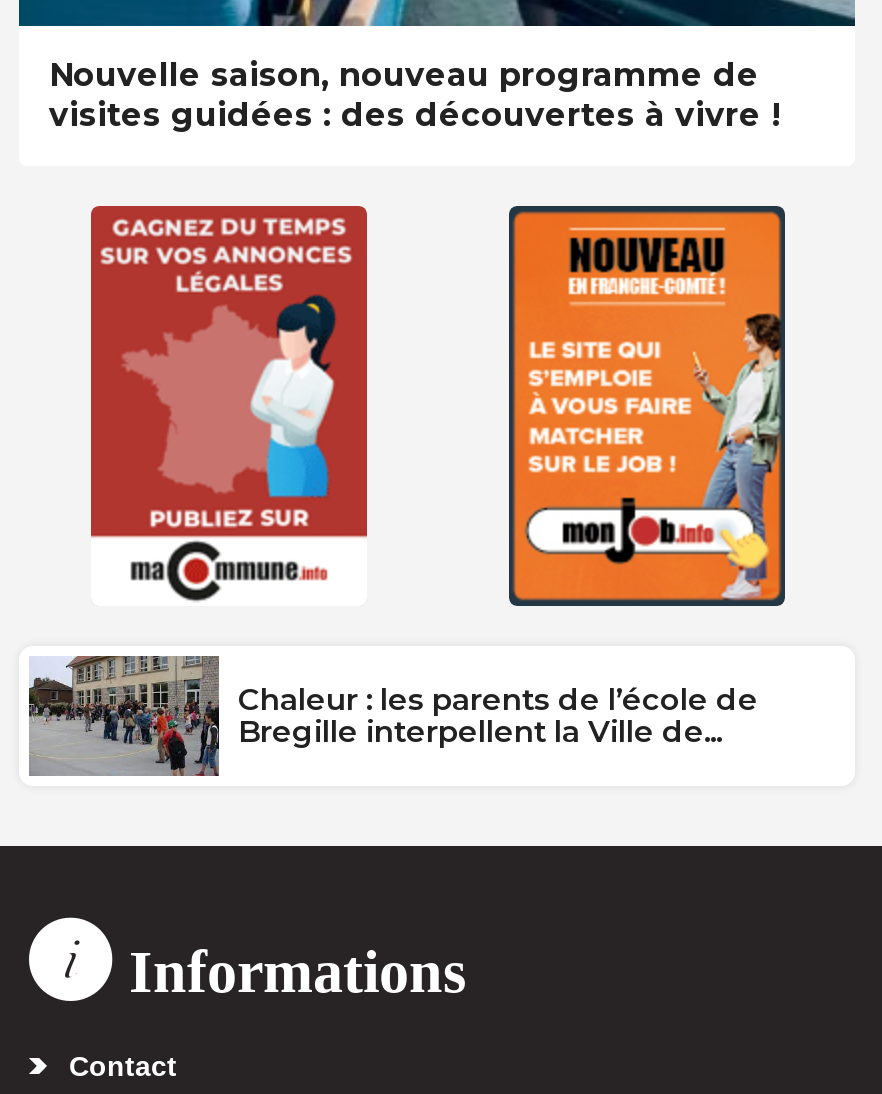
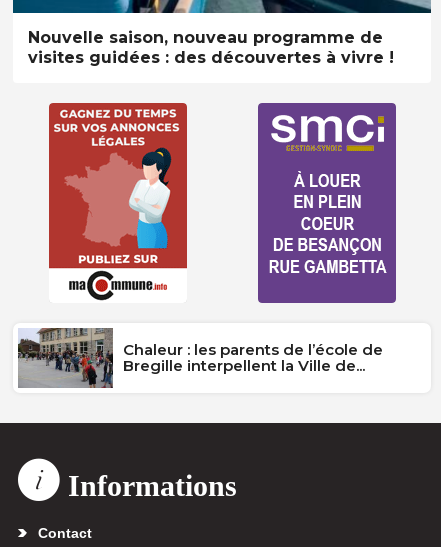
[509,206,785,606] [image] -> [258,103,396,303] [image]

